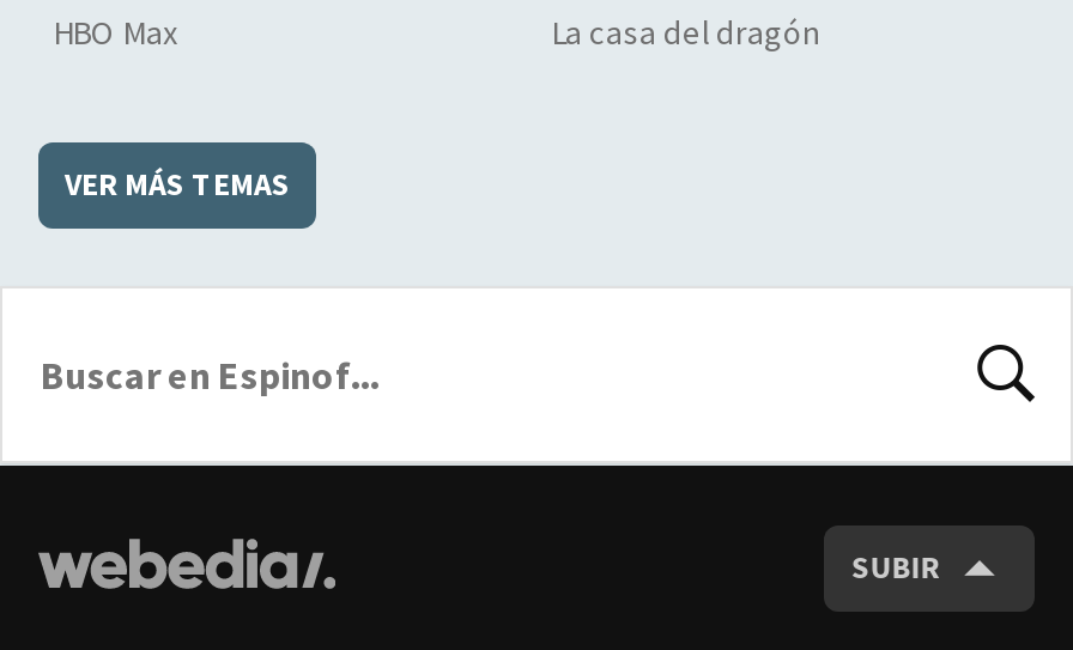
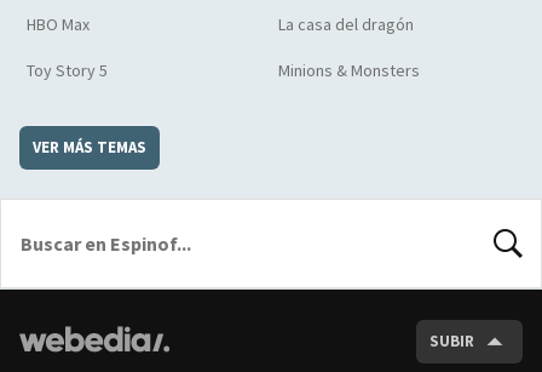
none -> [27,59,420,81] Toy Story 5 | Minions & Monsters

